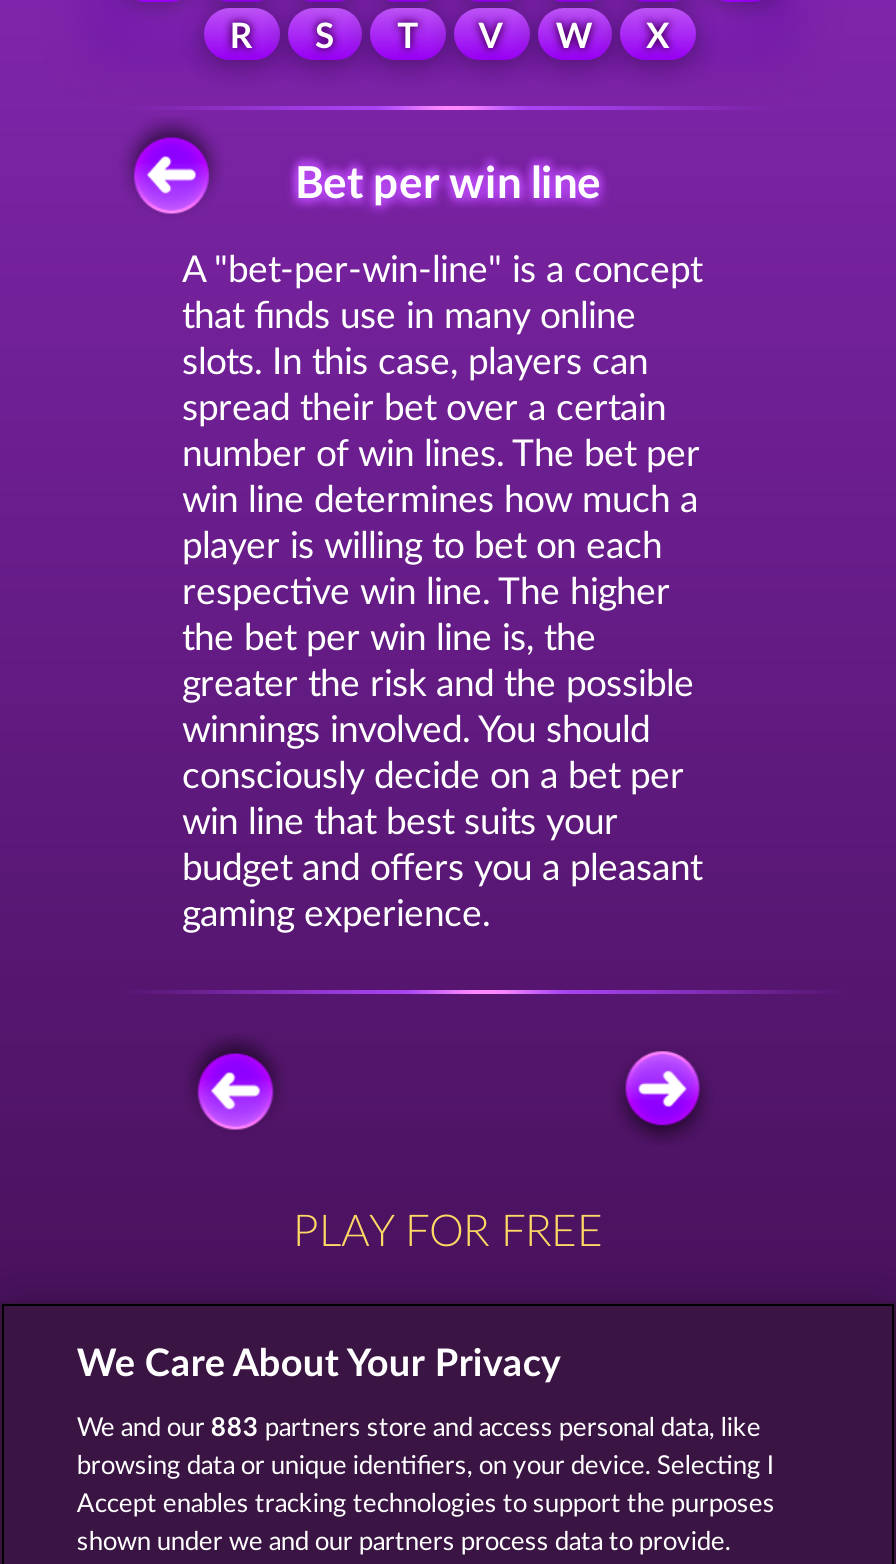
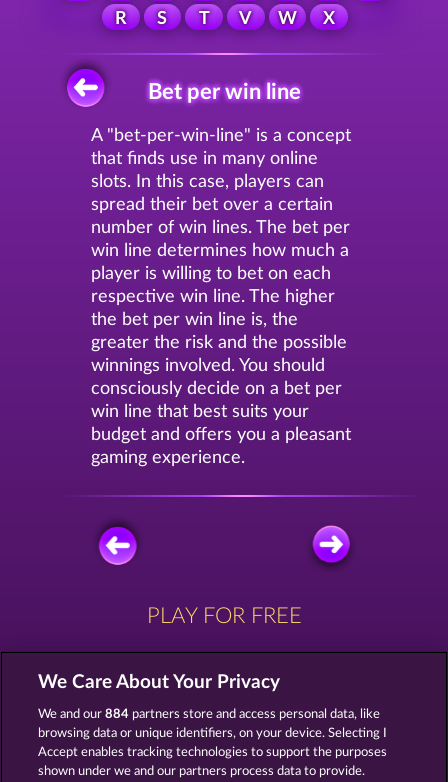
[77,1416,761,1442] We and our 883 partners store and access personal data, like -> [38,708,380,721] We and our 884 partners store and access personal data, like

